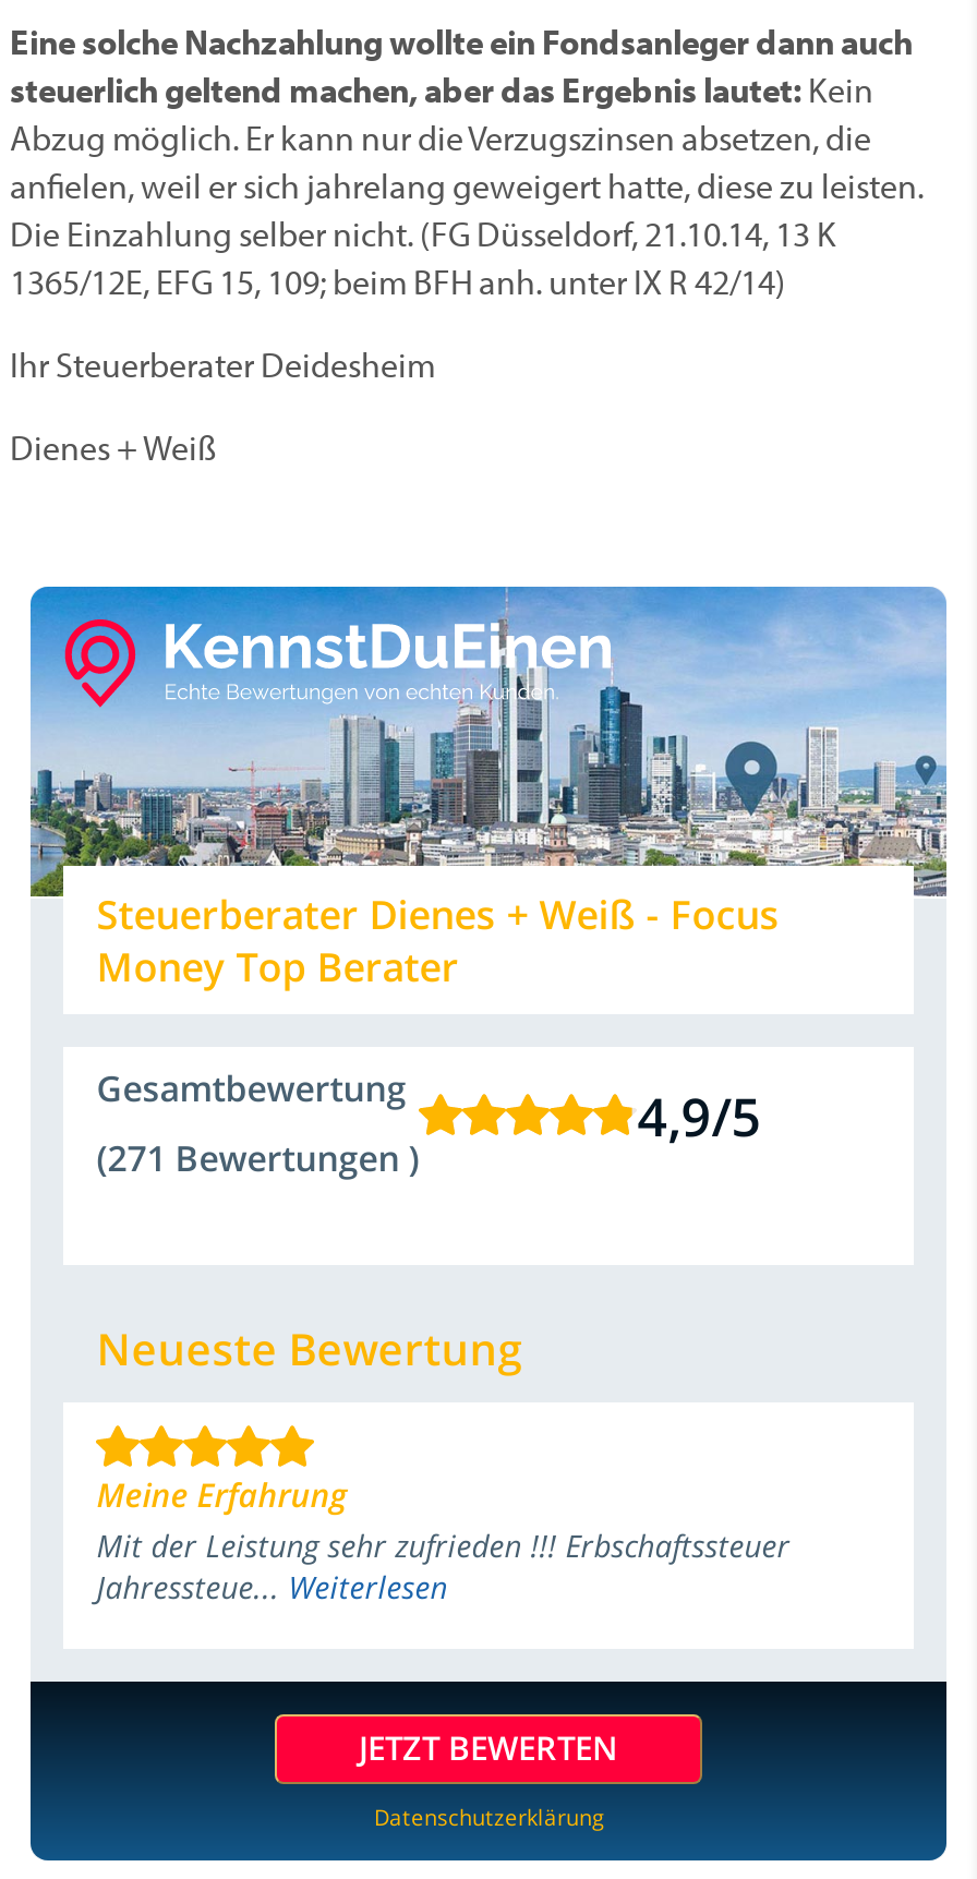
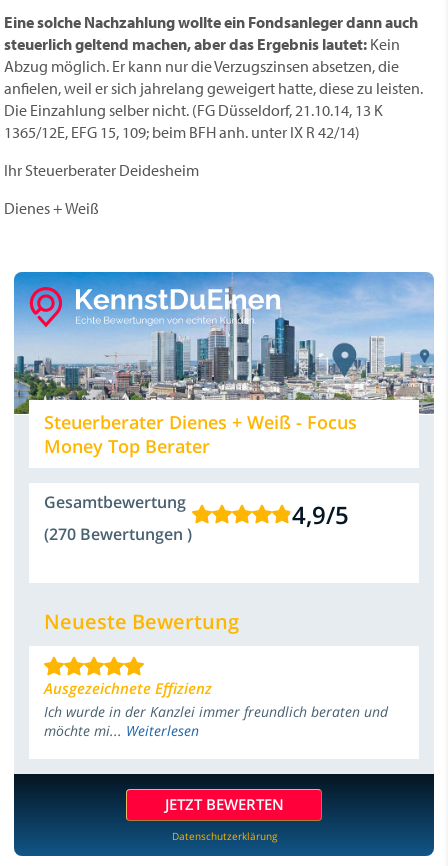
[96,1134,419,1182] (271 Bewertungen ) -> [44,523,192,545] (270 Bewertungen )
[96,1472,790,1607] Meine Erfahrung | Mit der Leistung sehr zufrieden !!! Erbschaftssteuer | Jahressteue... Weiterlesen -> [44,678,388,740] Ausgezeichnete Effizienz | Ich wurde in der Kanzlei immer freundlich beraten und | möchte mi... Weiterlesen

